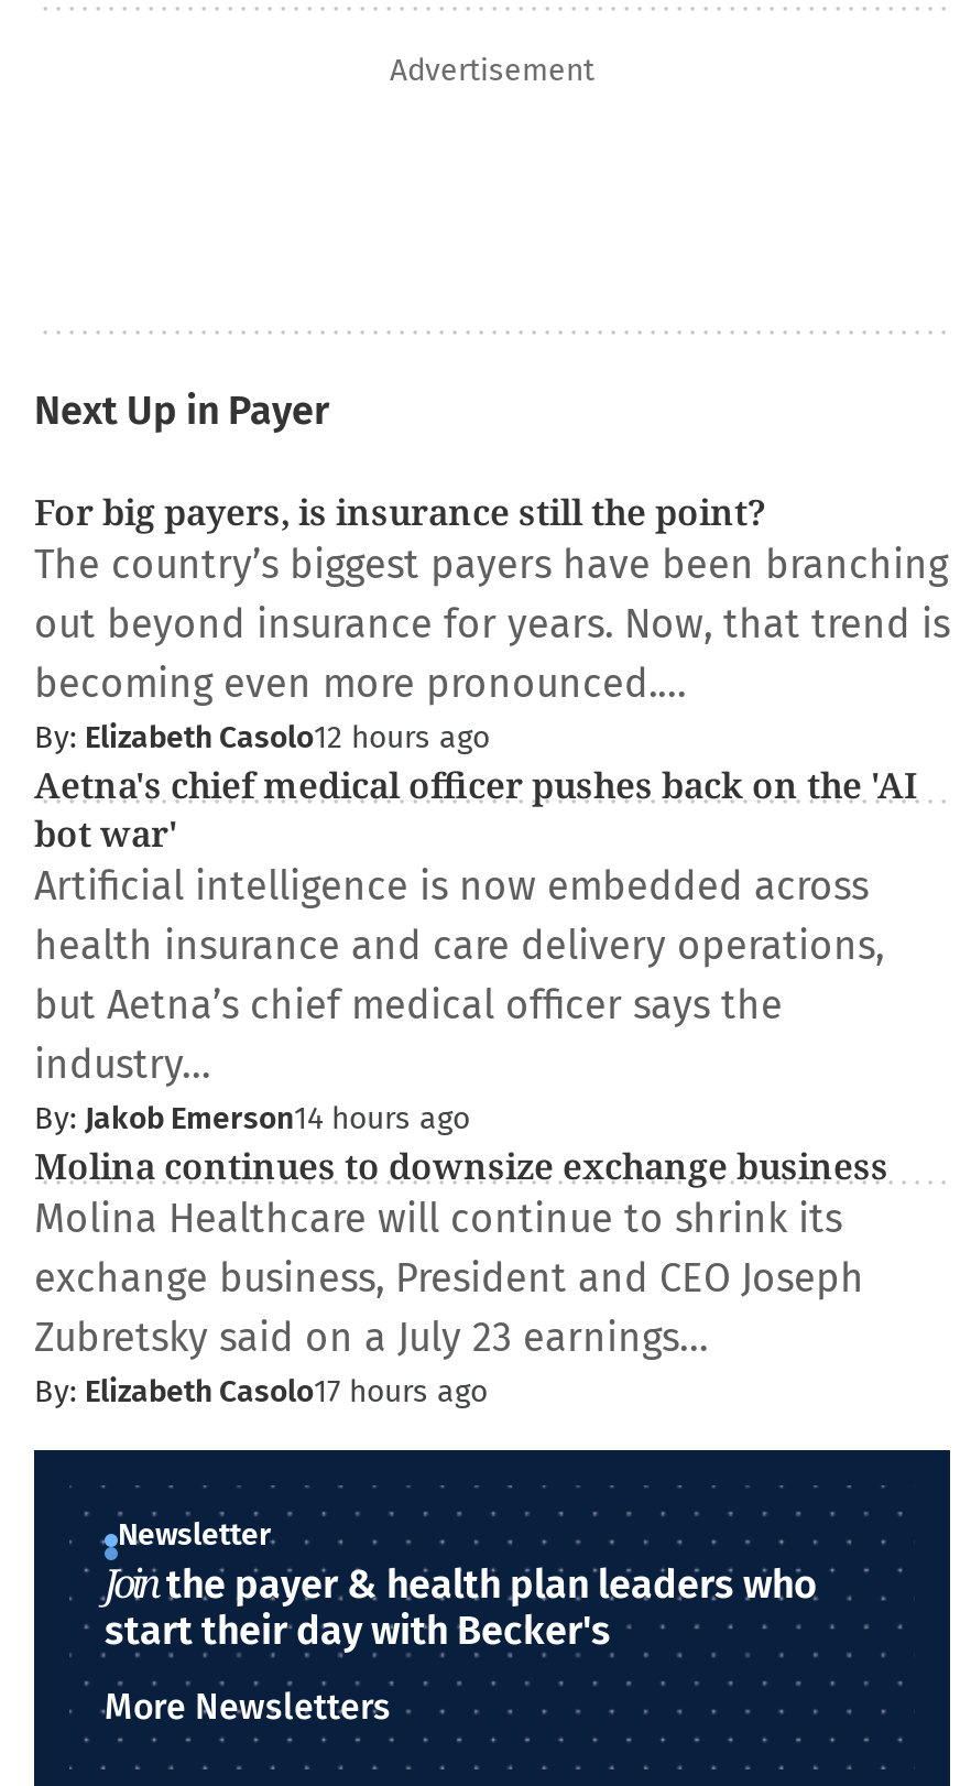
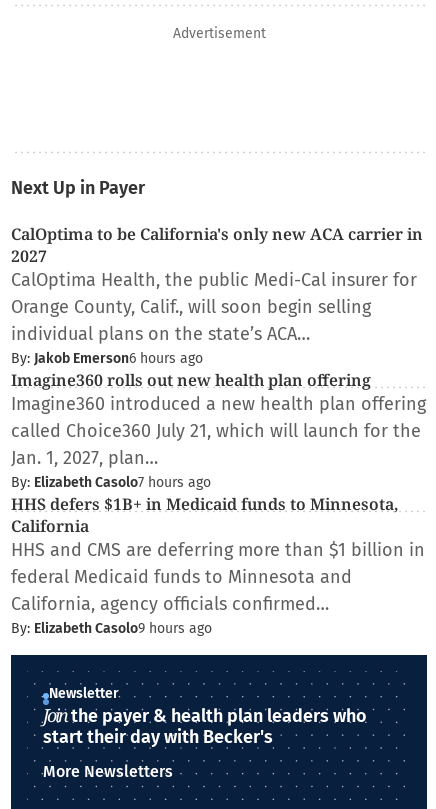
[34,488,950,1411] For big payers, is insurance still the point? | The country’s biggest payers have been branching | out beyond insurance for years. Now, that trend is | becoming even more pronounced.… | By: Elizabeth Casolo12 hours ago | Aetna's chief medical officer pushes back on the 'AI | bot war' | Artificial intelligence is now embedded across | health insurance and care delivery operations, | but Aetna’s chief medical officer says the | industry… | By: Jakob Emerson14 hours ago | Molina continues to downsize exchange business | Molina Healthcare will continue to shrink its | exchange business, President and CEO Joseph | Zubretsky said on a July 23 earnings… | By: Elizabeth Casolo17 hours ago -> [11,223,426,637] CalOptima to be California's only new ACA carrier in | 2027 | CalOptima Health, the public Medi-Cal insurer for | Orange County, Calif., will soon begin selling | individual plans on the state’s ACA… | By: Jakob Emerson6 hours ago | Imagine360 rolls out new health plan offering | Imagine360 introduced a new health plan offering | called Choice360 July 21, which will launch for the | Jan. 1, 2027, plan… | By: Elizabeth Casolo7 hours ago | HHS defers $1B+ in Medicaid funds to Minnesota, | California | HHS and CMS are deferring more than $1 billion in | federal Medicaid funds to Minnesota and | California, agency officials confirmed… | By: Elizabeth Casolo9 hours ago

